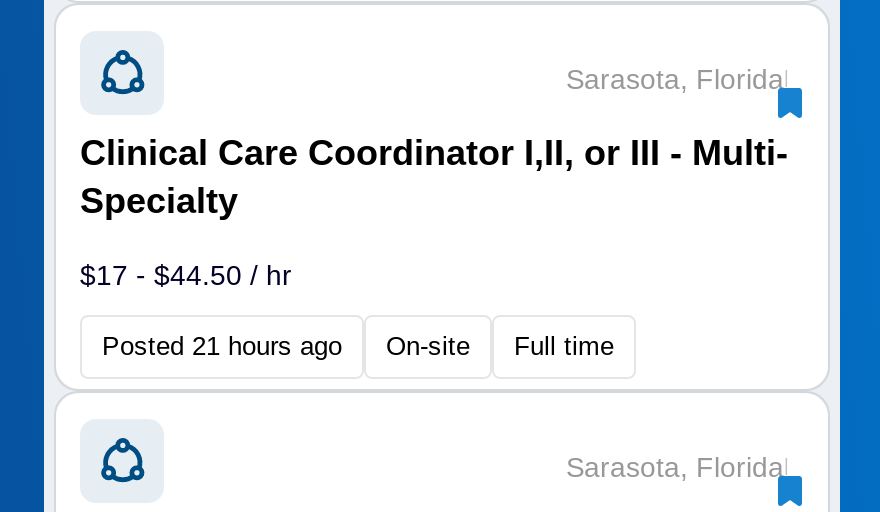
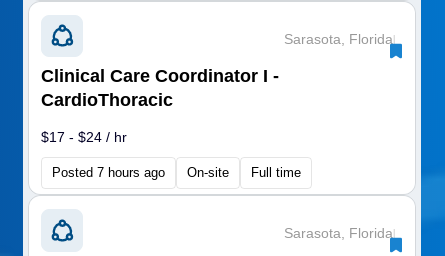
[80,133,788,221] Clinical Care Coordinator I,II, or III - Multi- | Specialty -> [41,66,279,110] Clinical Care Coordinator I - | CardioThoracic
[80,259,292,291] $17 - $44.50 / hr -> [41,129,127,145] $17 - $24 / hr
[102,331,342,361] Posted 21 hours ago -> [52,165,165,180] Posted 7 hours ago

